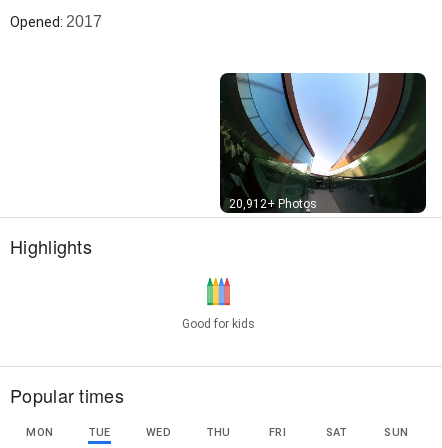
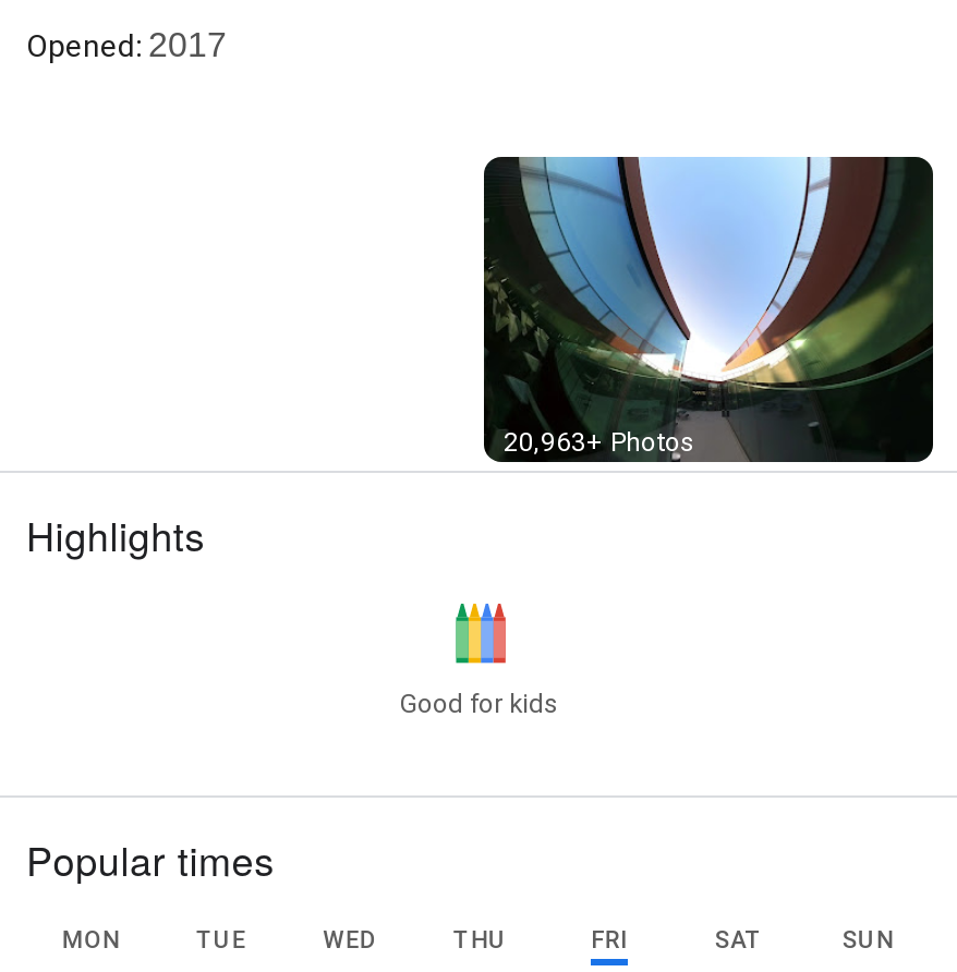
[229,197,317,211] 20,912+ Photos -> [504,428,695,458] 20,963+ Photos

